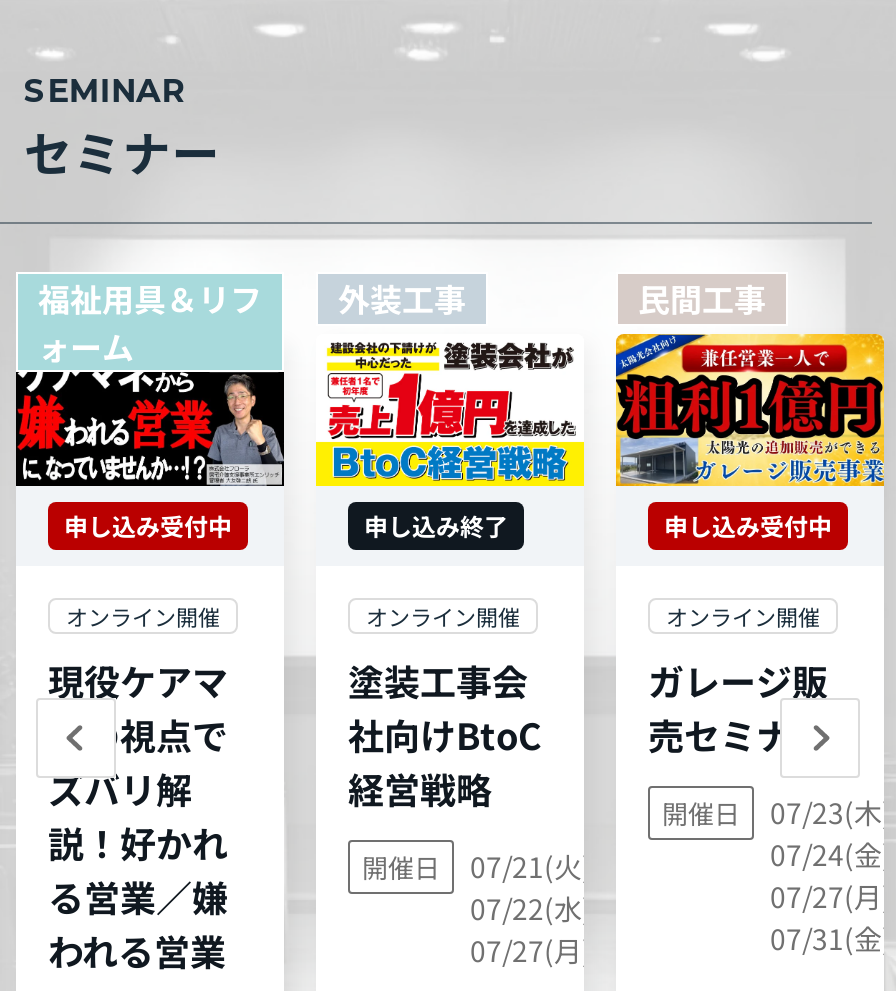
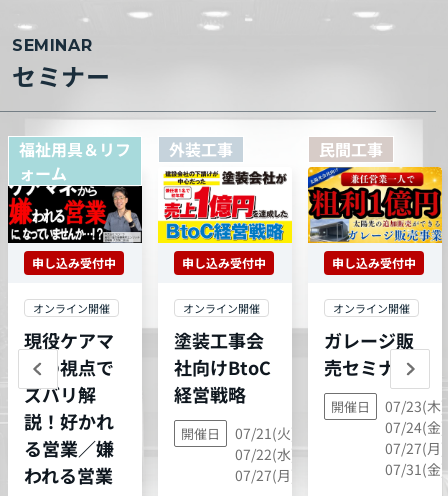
[364,508,508,542] 申し込み終了 -> [182,254,266,271] 申し込み受付中

